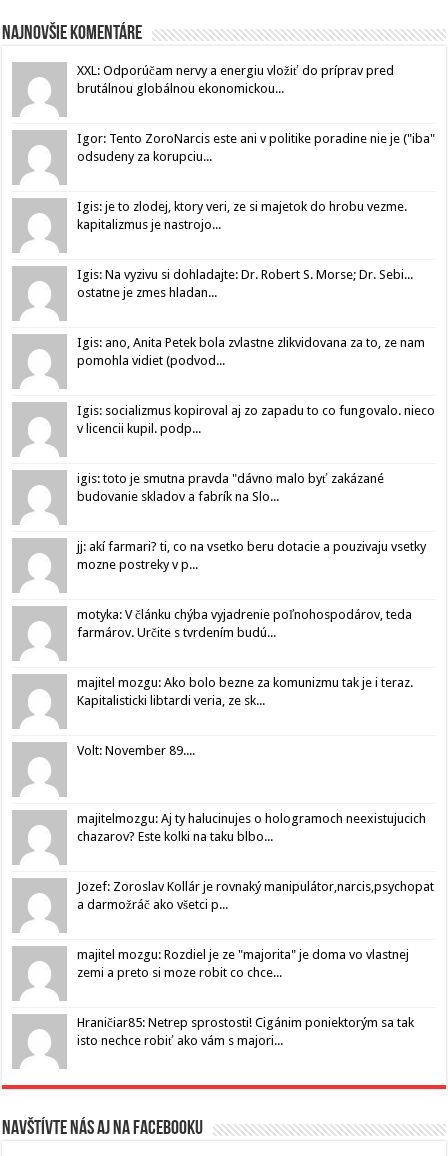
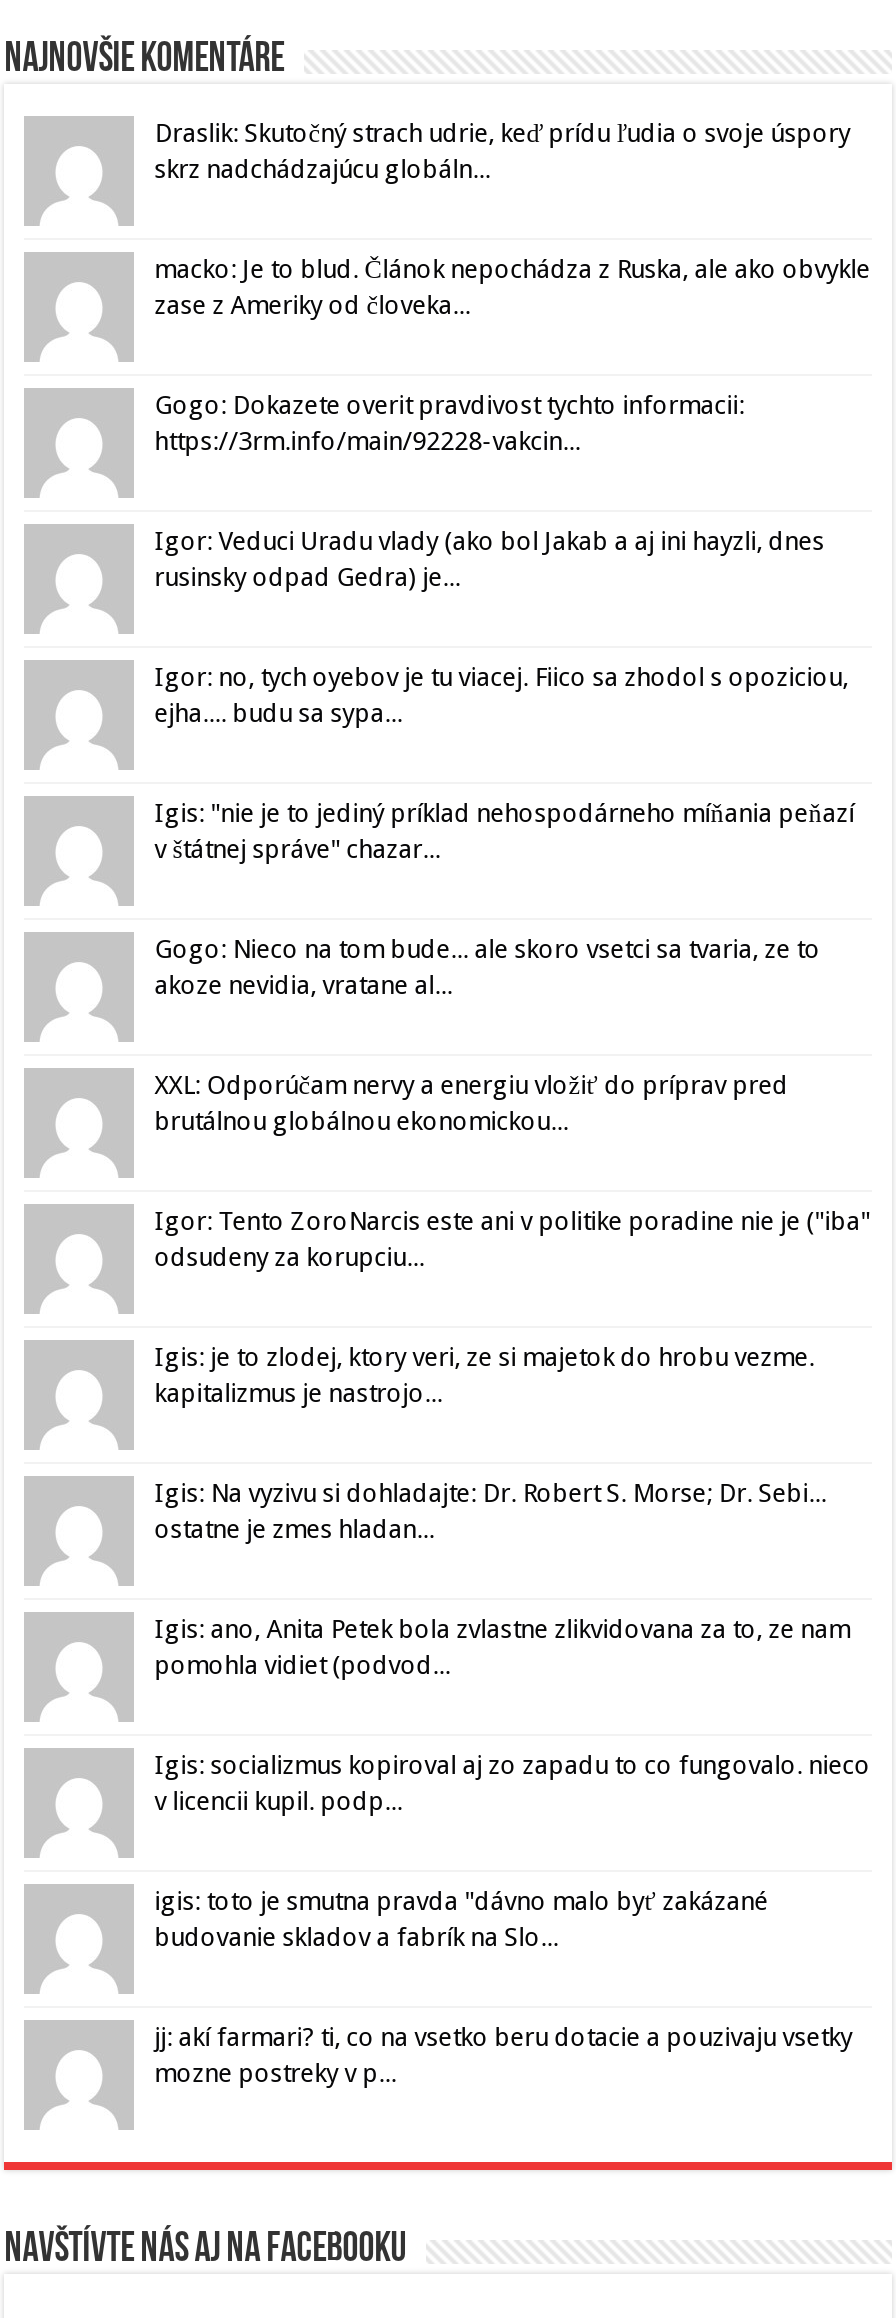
none -> [154,119,870,1001] Draslik: Skutočný strach udrie, keď prídu ľudia o svoje úspory | skrz nadchádzajúcu globáln... | macko: Je to blud. Článok nepochádza z Ruska, ale ako obvykle | zase z Ameriky od človeka... | Gogo: Dokazete overit pravdivost tychto informacii: | https://3rm.info/main/92228-vakcin... | Igor: Veduci Uradu vlady (ako bol Jakab a aj ini hayzli, dnes | rusinsky odpad Gedra) je... | Igor: no, tych oyebov je tu viacej. Fiico sa zhodol s opoziciou, | ejha.... budu sa sypa... | Igis: "nie je to jediný príklad nehospodárneho míňania peňazí | v štátnej správe" chazar... | Gogo: Nieco na tom bude... ale skoro vsetci sa tvaria, ze to | akoze nevidia, vratane al...
moved [77,63,435,572] -> [154,1071,870,2089]: XXL: Odporúčam nervy a energiu vložiť do príprav pred | brutálnou globálnou ekonomickou... | Igor: Tento ZoroNarcis este ani v politike poradine nie je ("iba" | ... | jj: akí farmari? ti, co na vsetko beru dotacie a pouzivaju vsetky | mozne postreky v p...
[77,607,413,758] motyka: V článku chýba vyjadrenie poľnohospodárov, teda | farmárov. Určite s tvrdením budú... | majitel mozgu: Ako bolo bezne za komunizmu tak je i teraz. | Kapitalisticki libtardi veria, ze sk... | Volt: November 89.... -> none
[77,811,434,1048] majitelmozgu: Aj ty halucinujes o hologramoch neexistujucich | chazarov? Este kolki na taku blbo... | Jozef: Zoroslav Kollár je rovnaký manipulátor,narcis,psychopat | a darmožráč ako všetci p... | majitel mozgu: Rozdiel je ze "majorita" je doma vo vlastnej | zemi a preto si moze robit co chce... | Hraničiar85: Netrep sprostosti! Cigánim poniektorým sa tak | isto nechce robiť ako vám s majori... -> none

